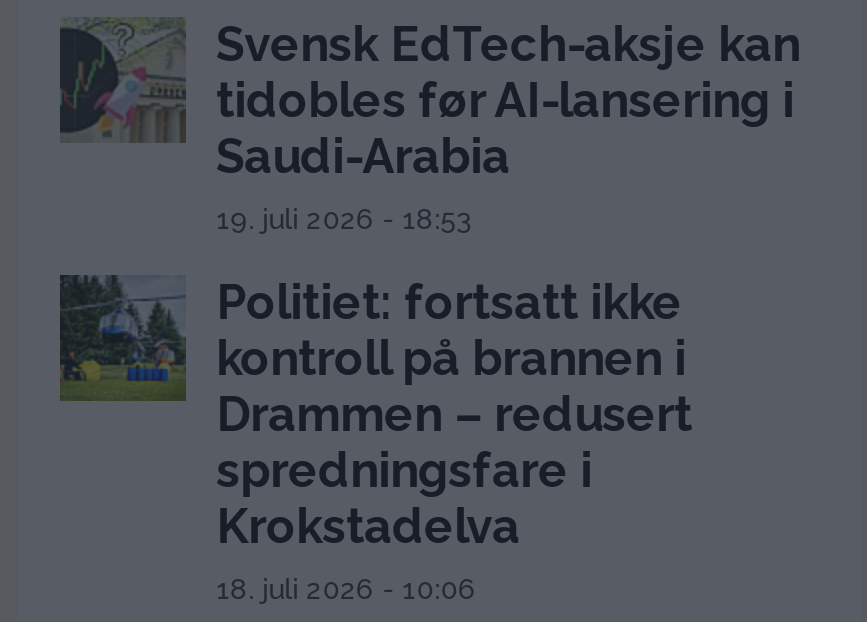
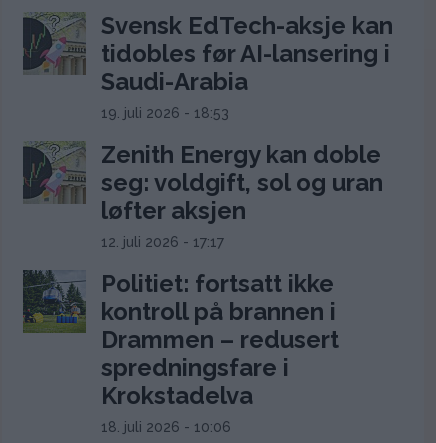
none -> [101,140,383,250] Zenith Energy kan doble | seg: voldgift, sol og uran | løfter aksjen | 12. juli 2026 - 17:17

